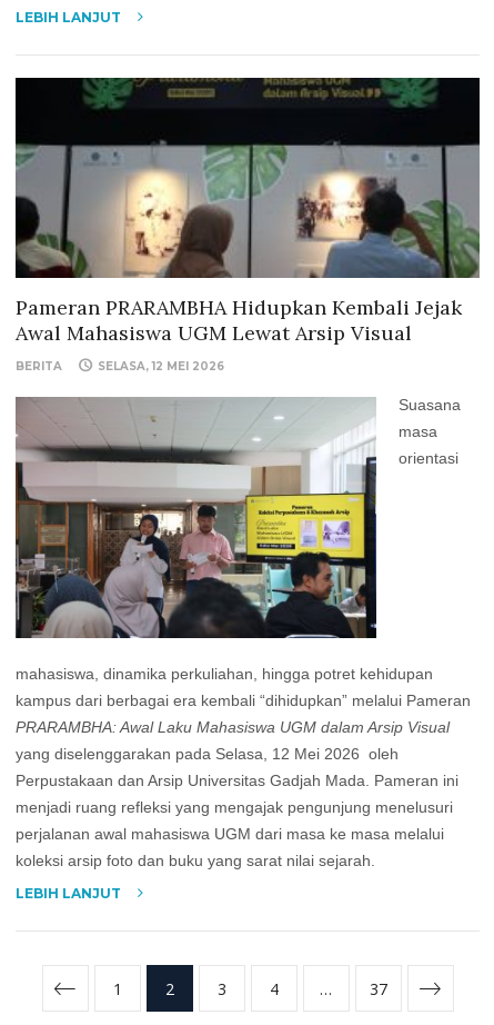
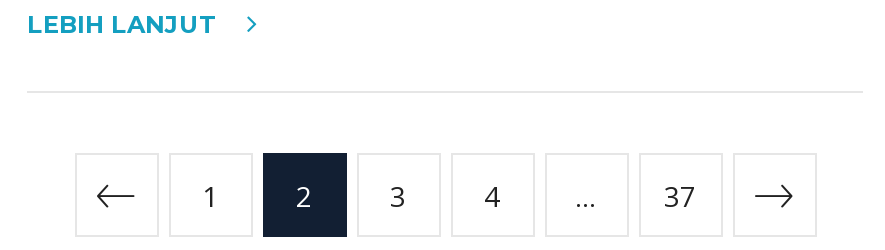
[14,77,481,467] [image] | Pameran PRARAMBHA Hidupkan Kembali Jejak | Awal Mahasiswa UGM Lewat Arsip Visual | BERITA | SELASA, 12 MEI 2026 | Suasana | masa | orientasi -> none
[14,396,471,901] [image] | mahasiswa, dinamika perkuliahan, hingga potret kehidupan | kampus dari berbagai era kembali “dihidupkan” melalui Pameran | PRARAMBHA: Awal Laku Mahasiswa UGM dalam Arsip Visual | yang diselenggarakan pada Selasa, 12 Mei 2026 oleh | Perpustakaan dan Arsip Universitas Gadjah Mada. Pameran ini | menjadi ruang refleksi yang mengajak pengunjung menelusuri | perjalanan awal mahasiswa UGM dari masa ke masa melalui | koleksi arsip foto dan buku yang sarat nilai sejarah. | LEBIH LANJUT -> none

